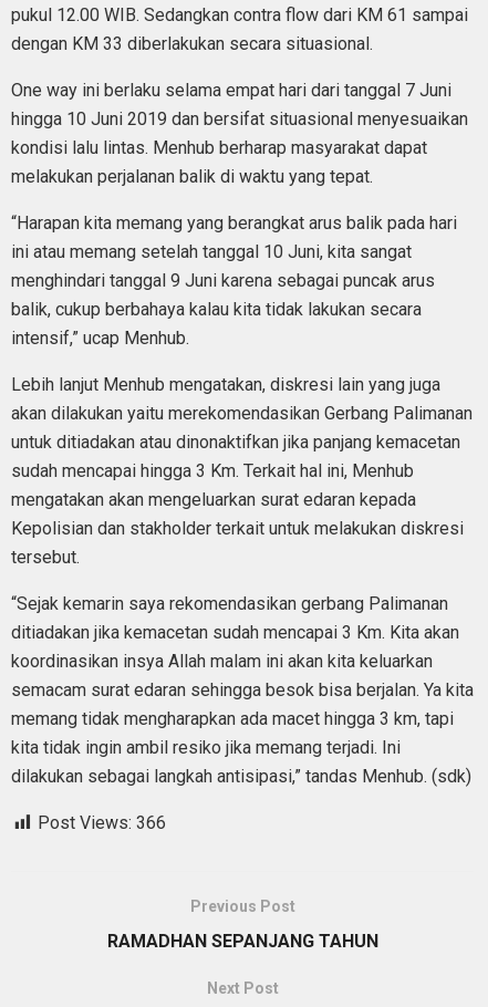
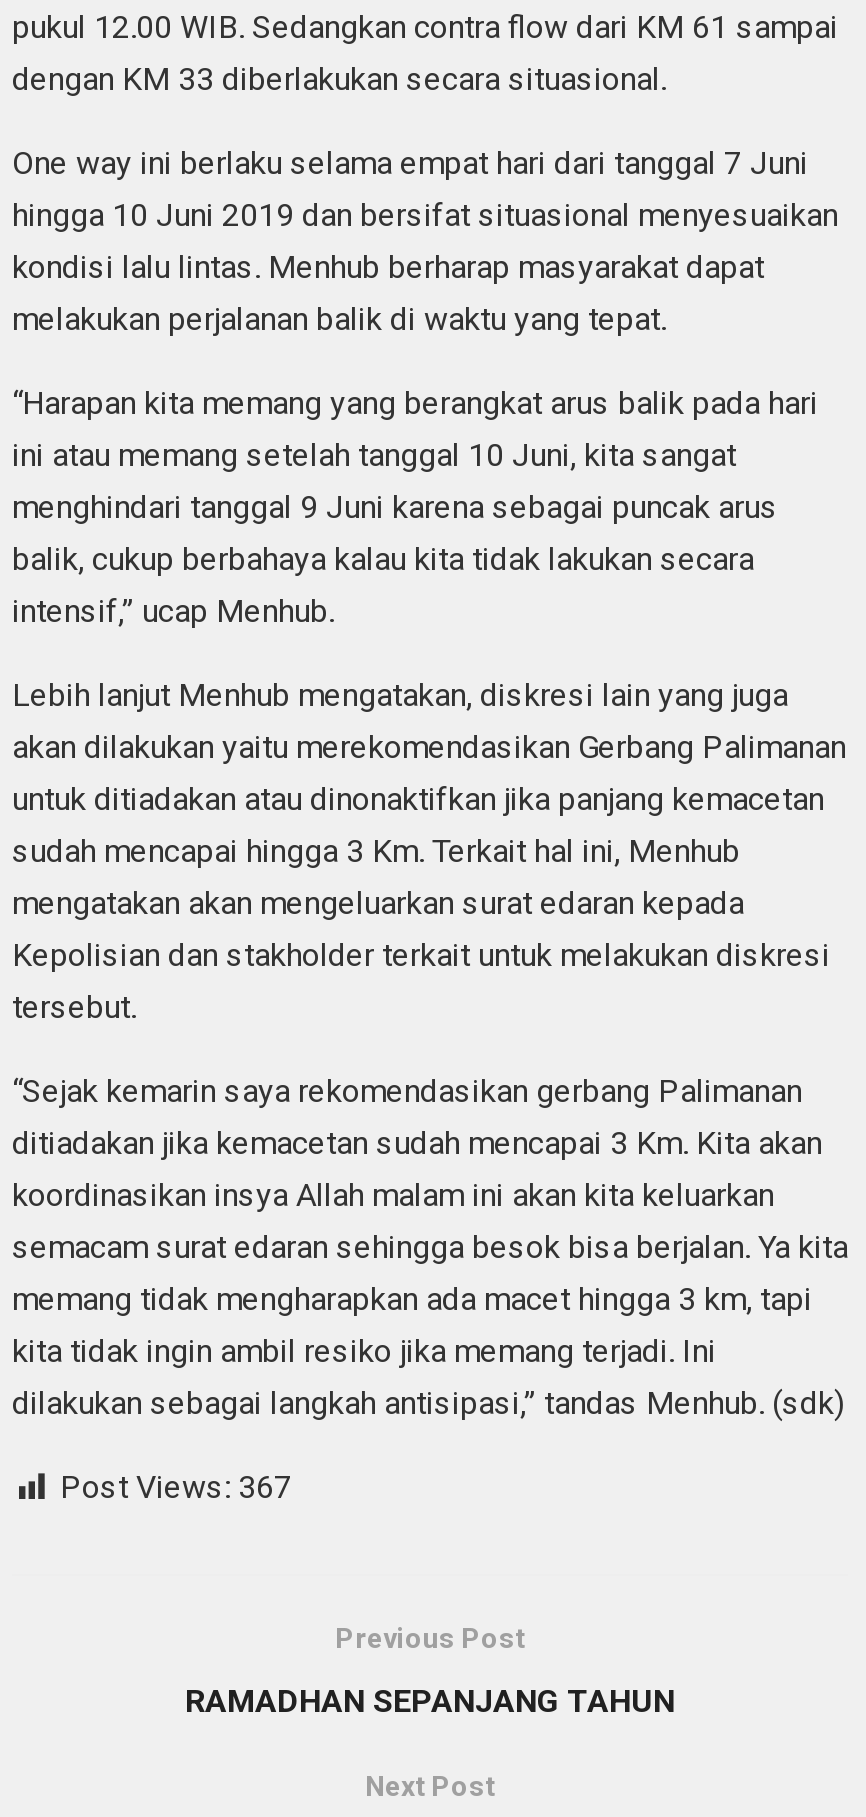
[38,812,166,833] Post Views: 366 -> [60,1468,292,1506] Post Views: 367

